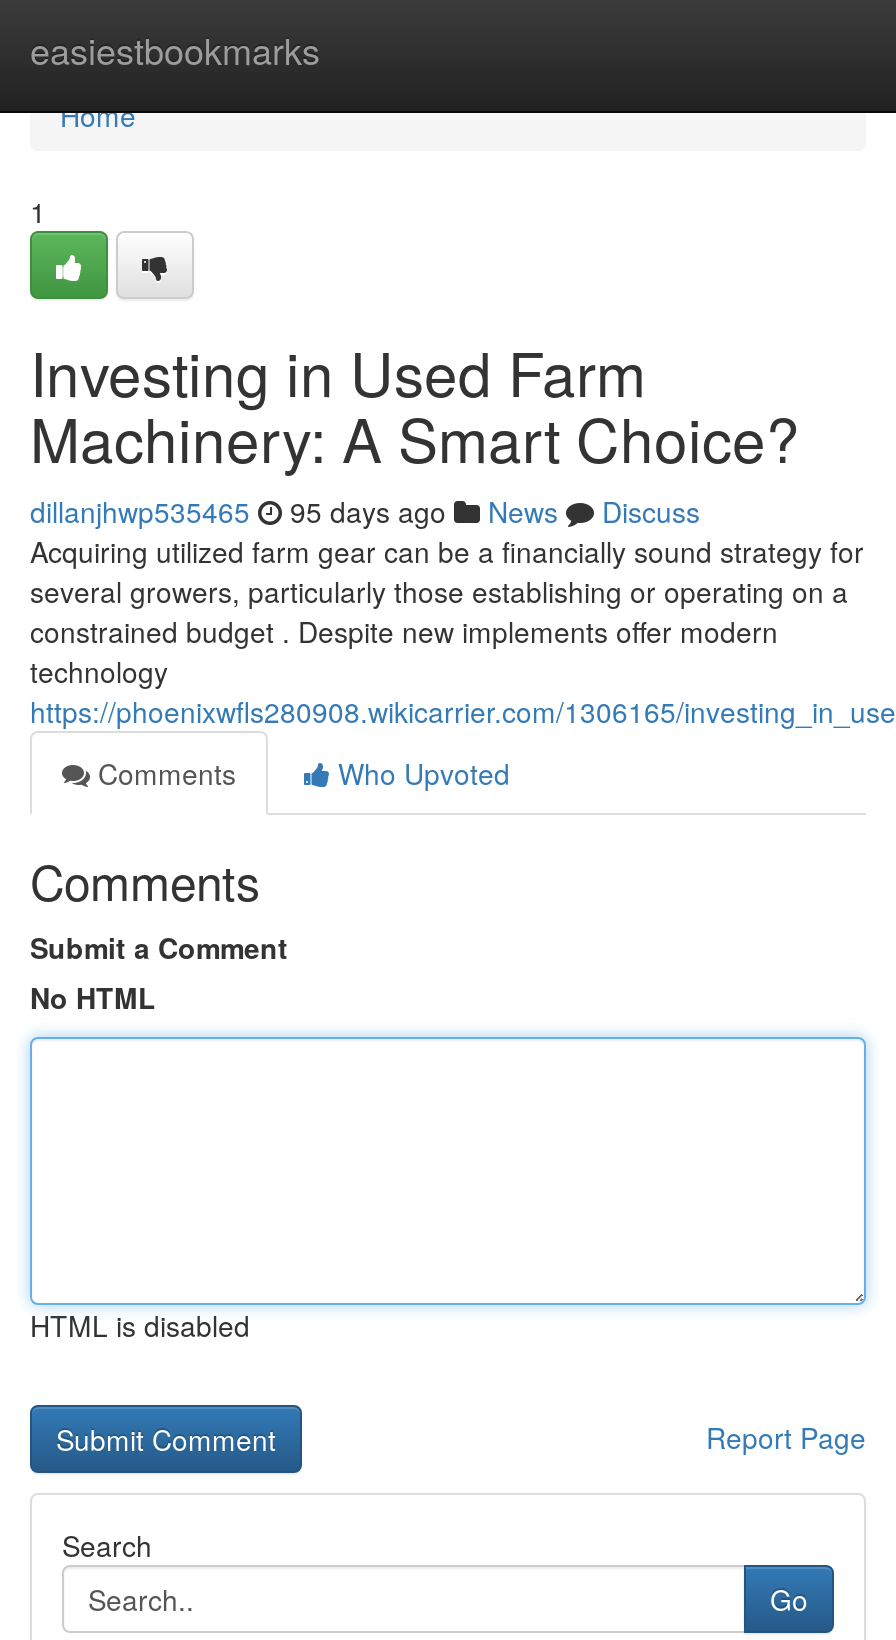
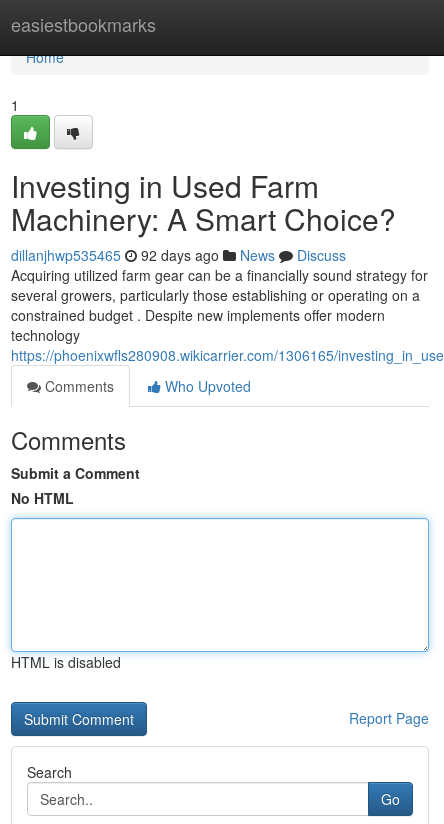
[30,491,700,531] dillanjhwp535465 95 days ago News Discuss -> [11,245,346,265] dillanjhwp535465 92 days ago News Discuss

